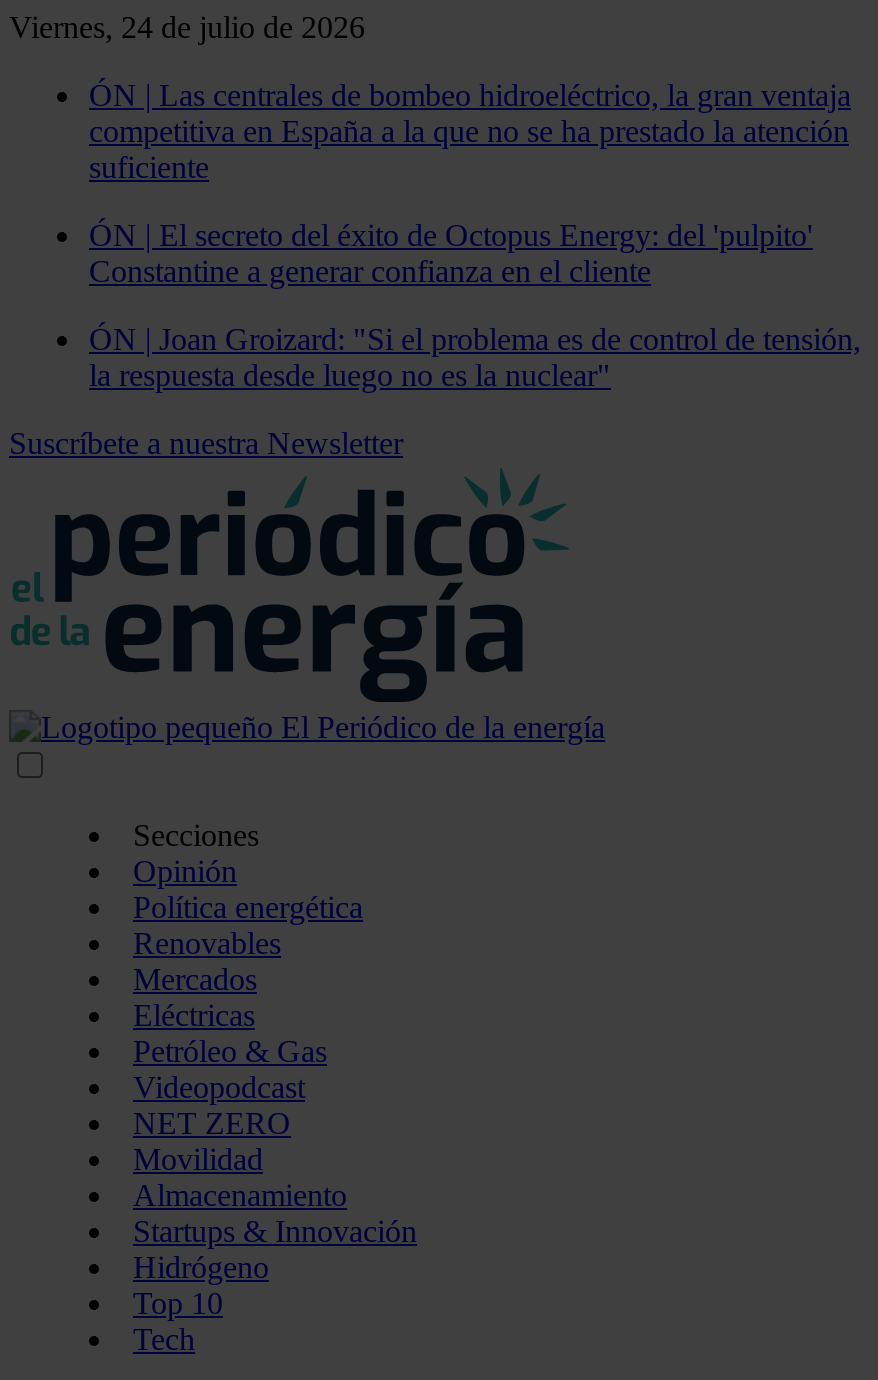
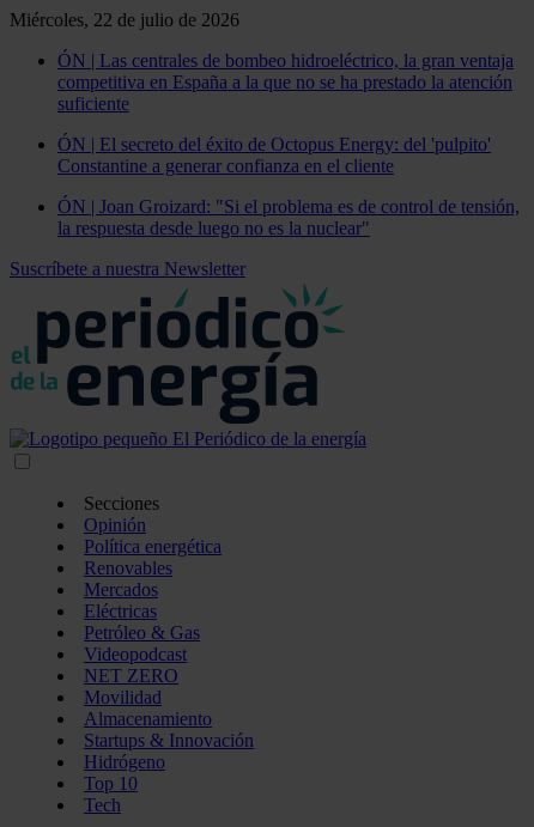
[9,10,365,44] Viernes, 24 de julio de 2026 -> [10,10,239,30] Miércoles, 22 de julio de 2026

